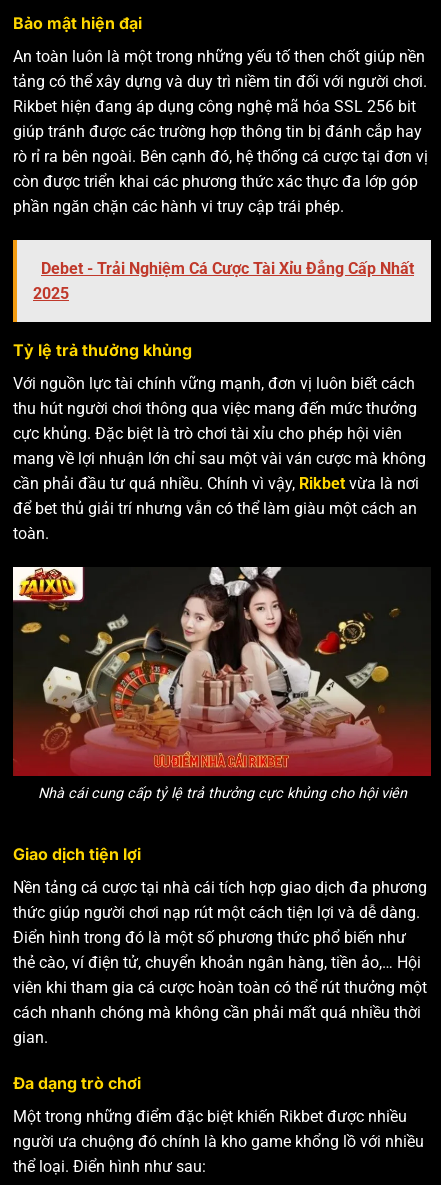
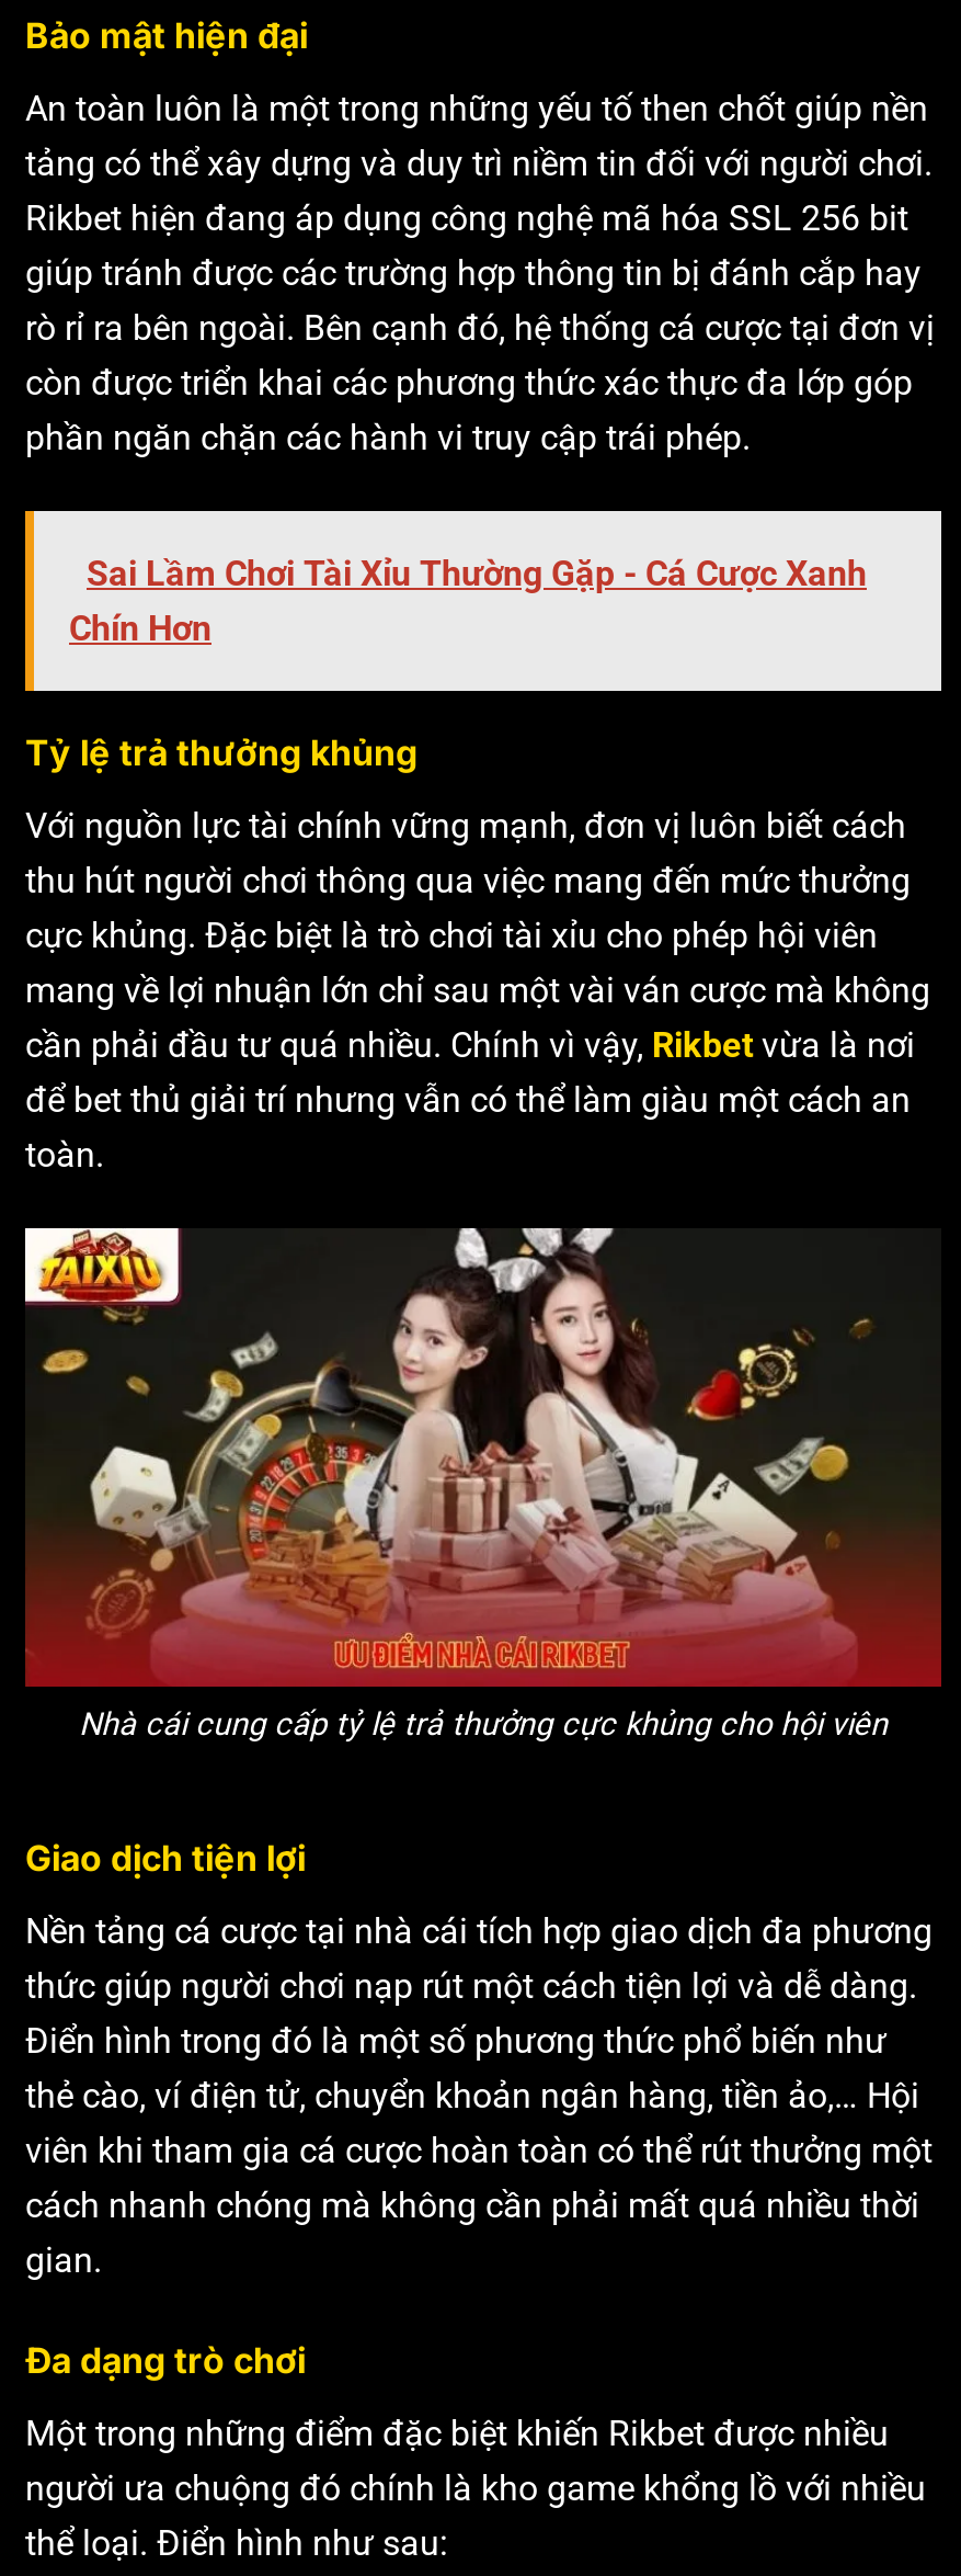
[33,259,414,303] Debet - Trải Nghiệm Cá Cược Tài Xỉu Đẳng Cấp Nhất | 2025 -> [69,553,867,649] Sai Lầm Chơi Tài Xỉu Thường Gặp - Cá Cược Xanh | Chín Hơn

